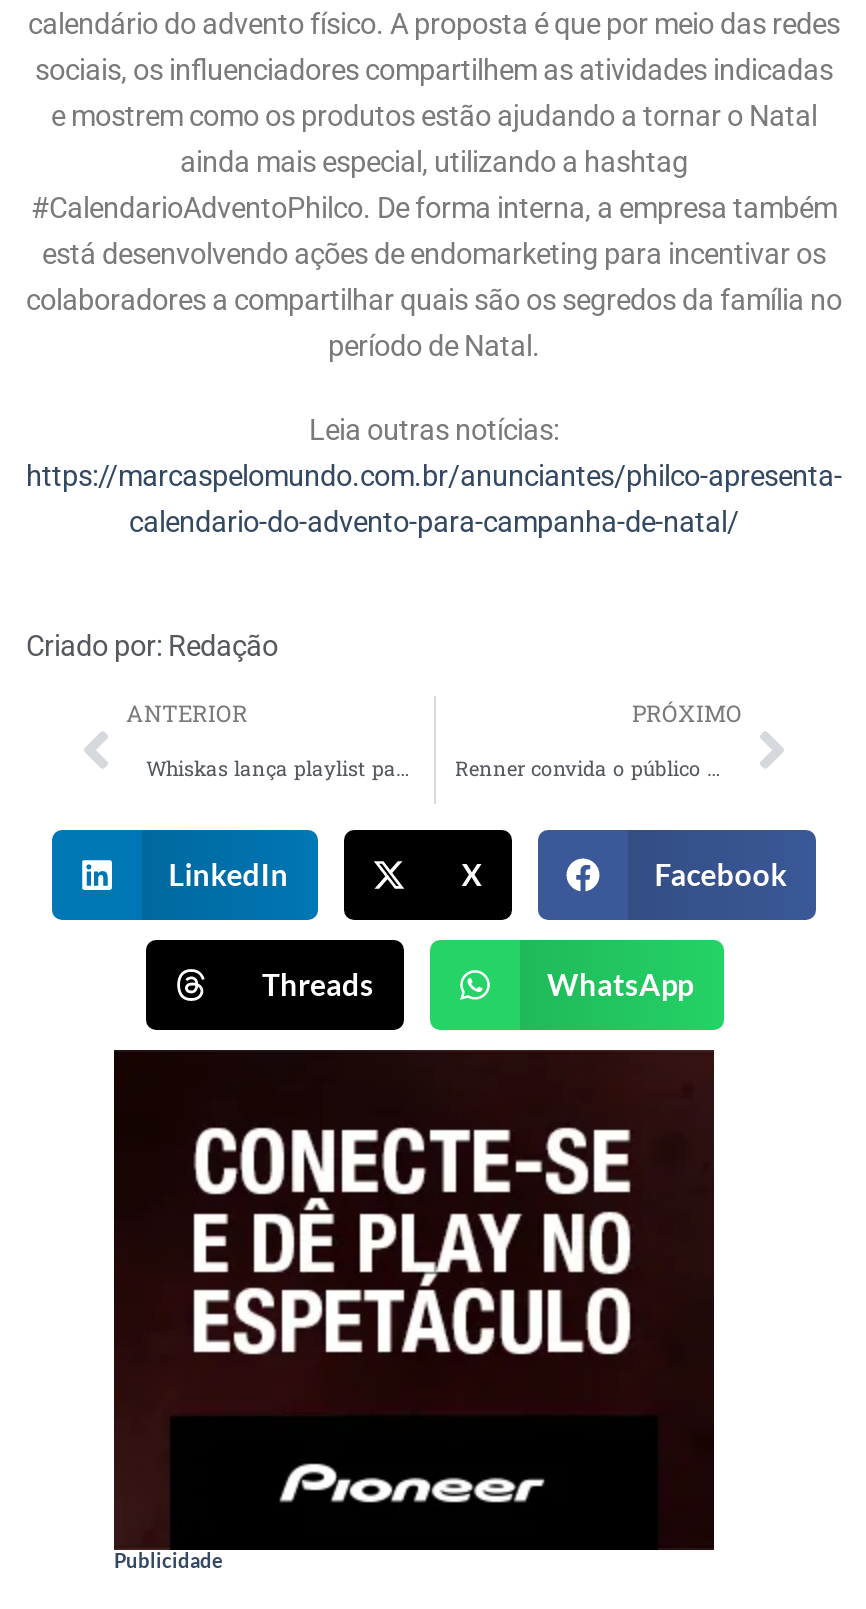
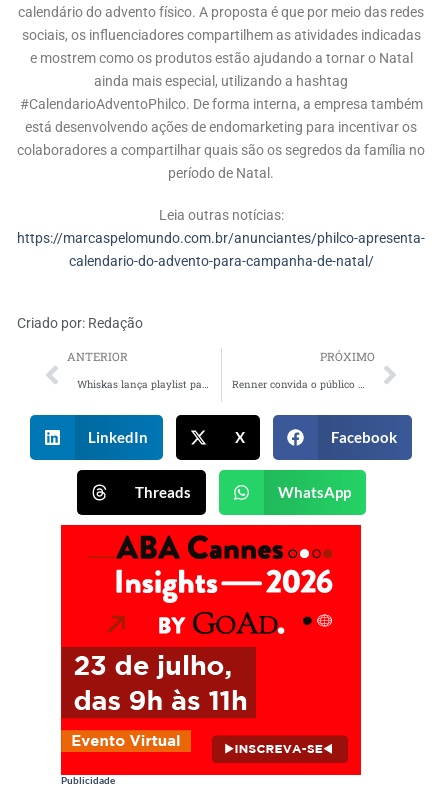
[112,1048,716,1552] [image] -> [60,524,362,776] [image]

